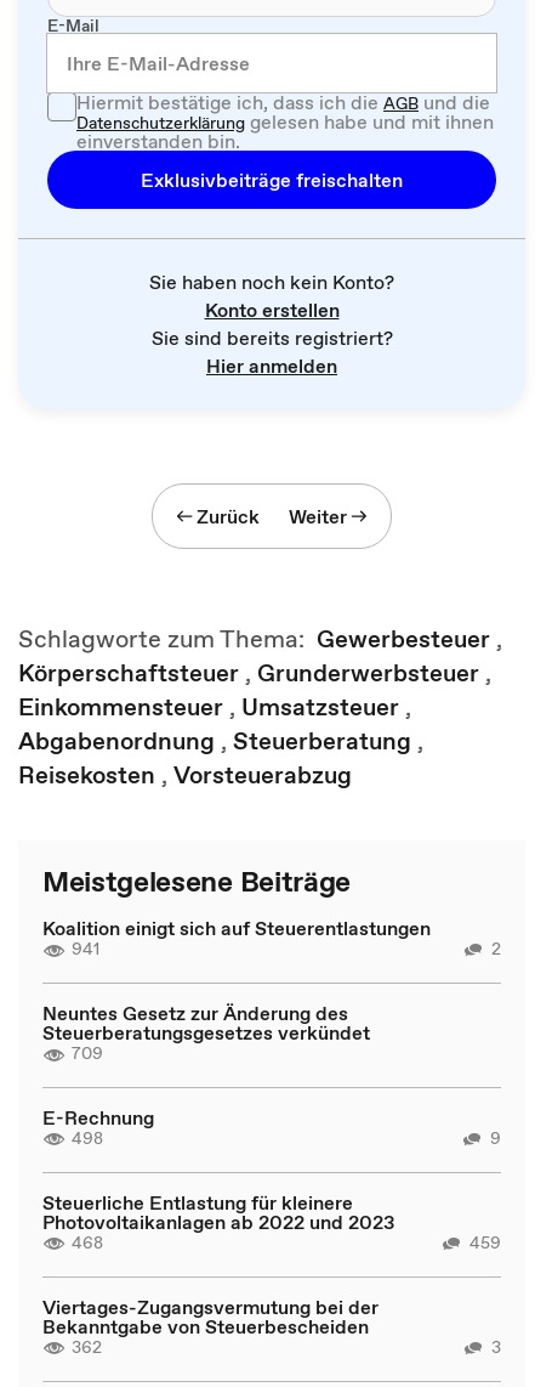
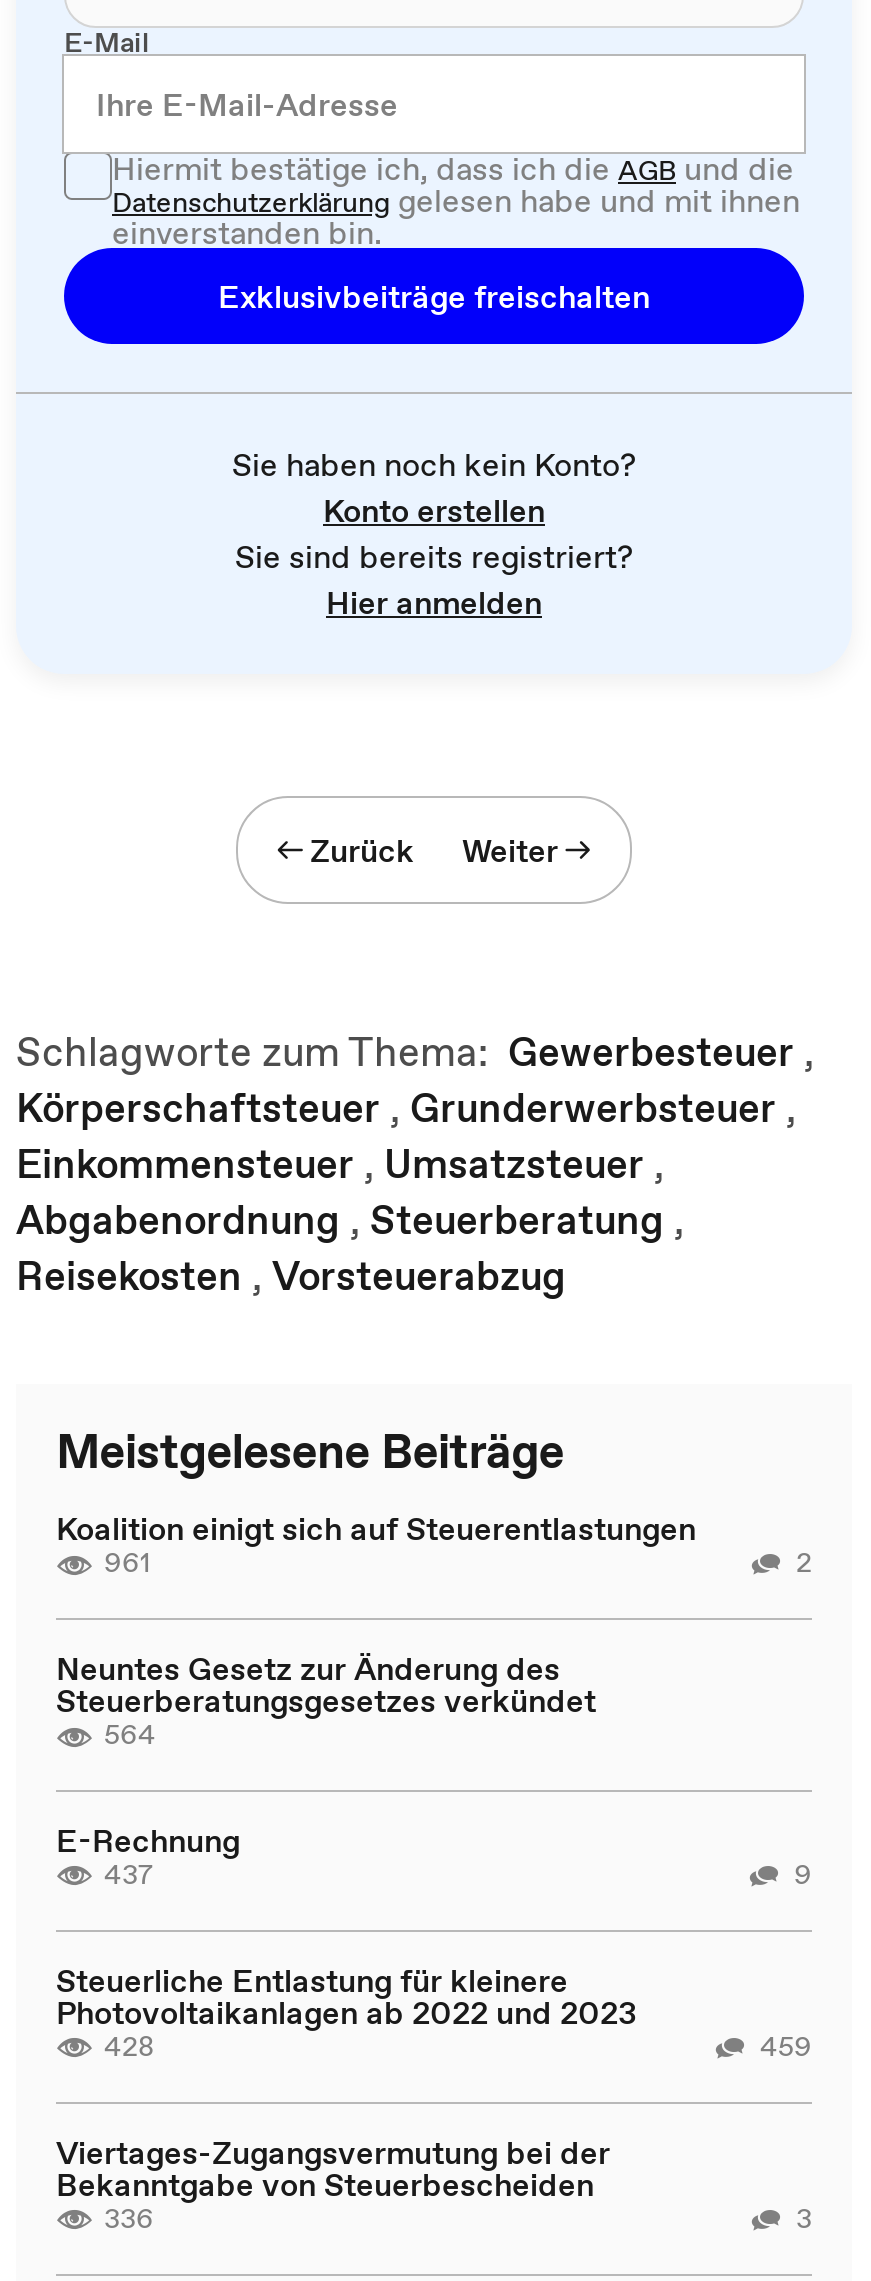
[72,936,99,961] 941 -> [104,1542,150,1582] 961
[72,1041,103,1065] 709 -> [104,1714,156,1754] 564
[72,1125,103,1150] 498 -> [104,1853,154,1893] 437
[72,1230,103,1254] 468 -> [104,2025,154,2065] 428
[72,1334,102,1358] 362 -> [104,2197,154,2237] 336

